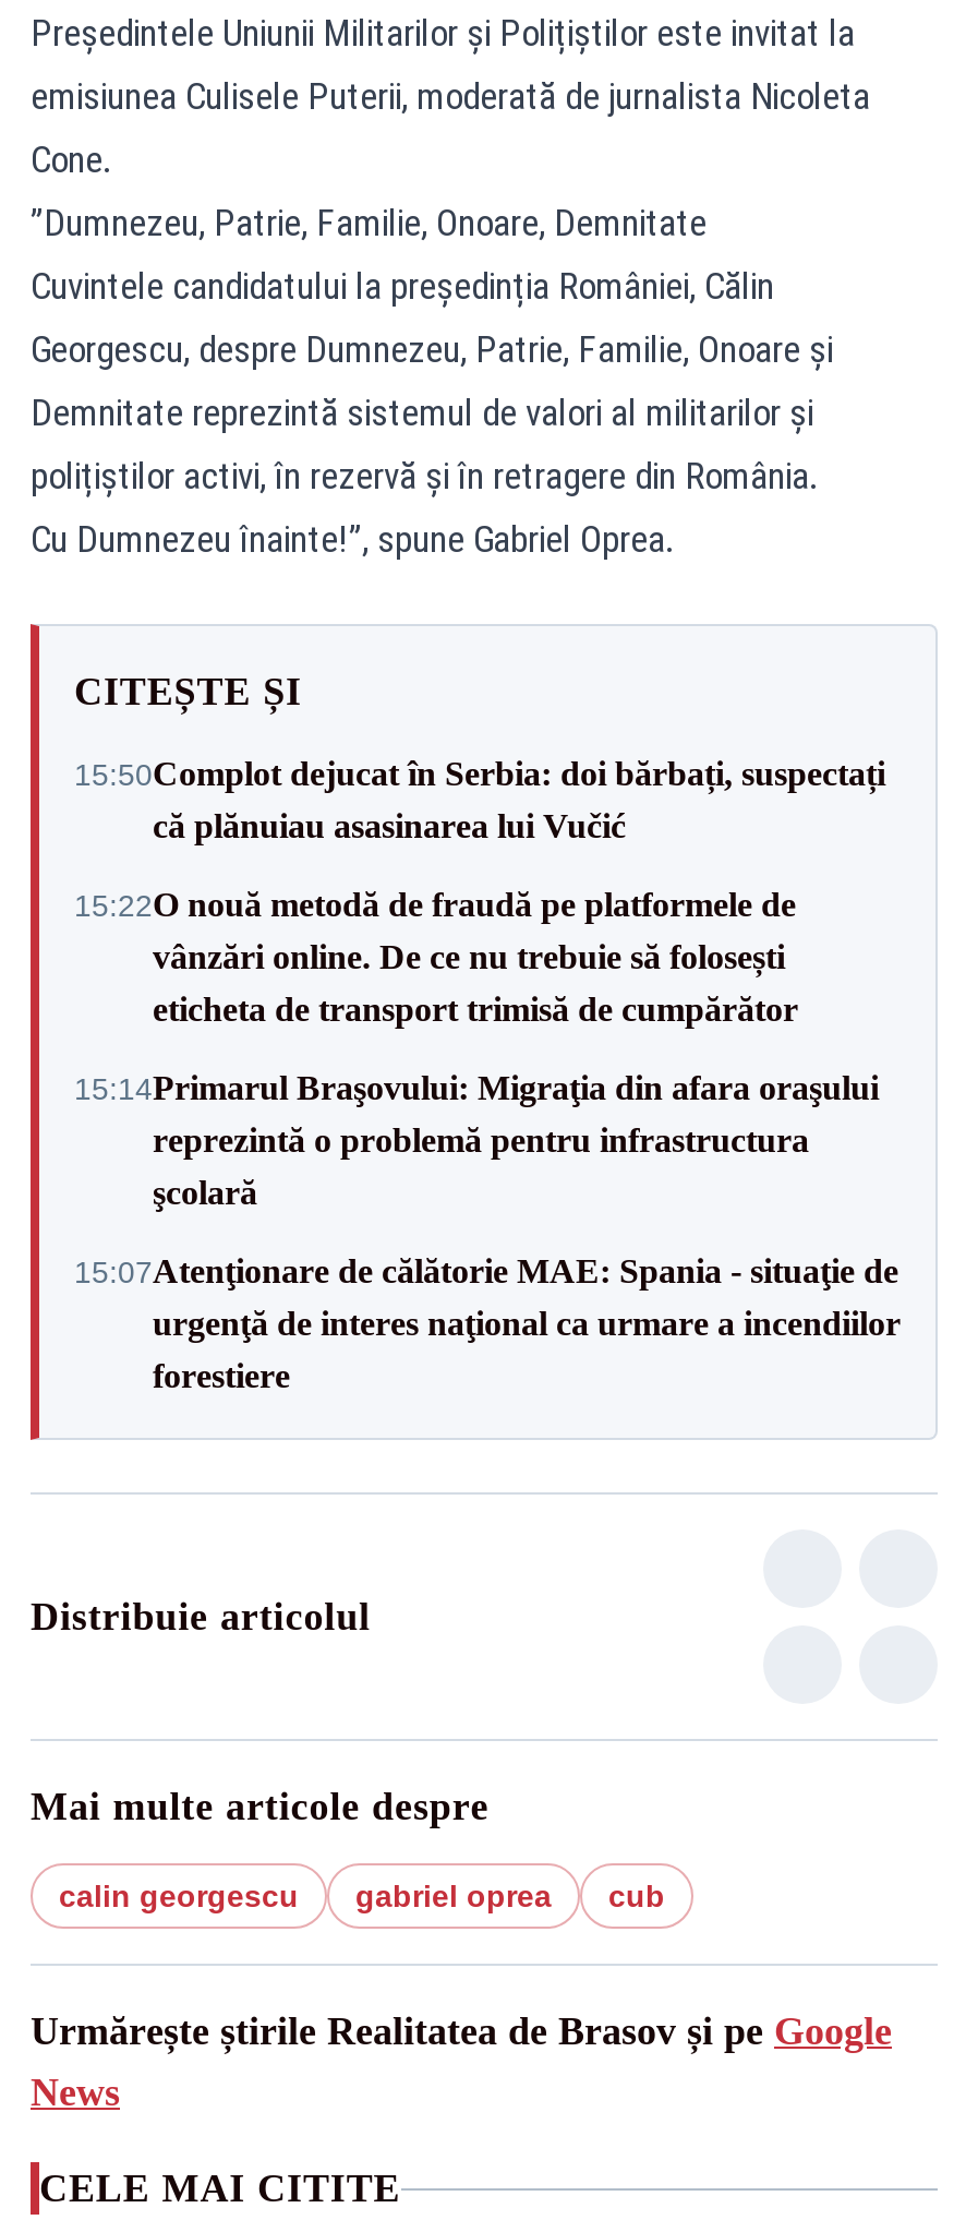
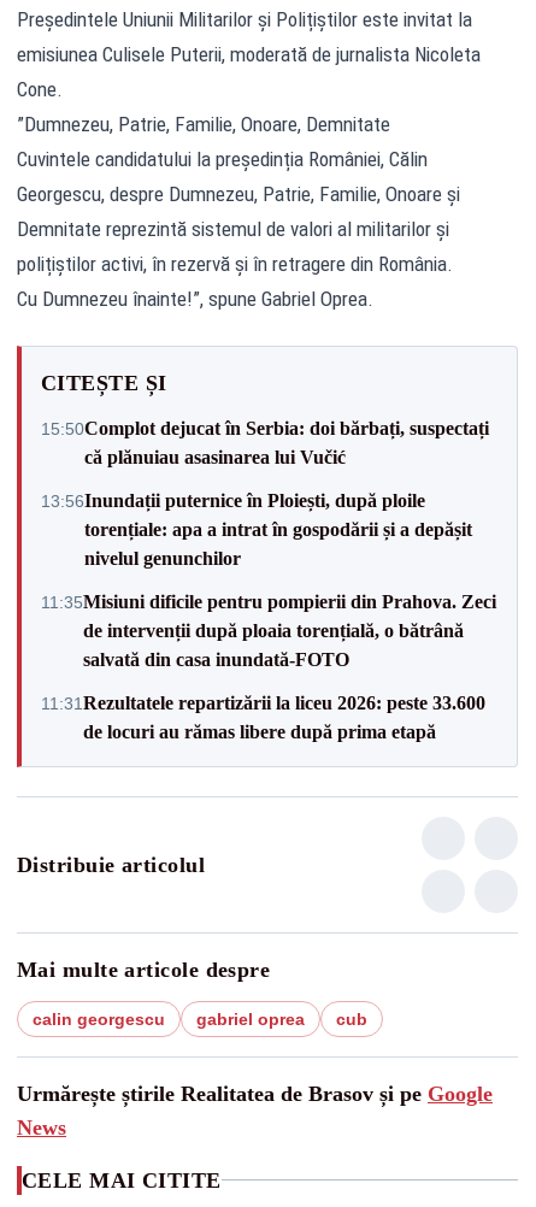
[74,886,798,1028] 15:22O nouă metodă de fraudă pe platformele de | vânzări online. De ce nu trebuie să folosești | eticheta de transport trimisă de cumpărător -> [41,490,472,568] 13:56Inundații puternice în Ploiești, după ploile | torențiale: apa a intrat în gospodării și a depășit | nivelul genunchilor
[74,1069,879,1211] 15:14Primarul Braşovului: Migraţia din afara oraşului | reprezintă o problemă pentru infrastructura | şcolară -> [41,591,496,669] 11:35Misiuni dificile pentru pompierii din Prahova. Zeci | de intervenții după ploaia torențială, o bătrână | salvată din casa inundată-FOTO
[74,1252,901,1394] 15:07Atenţionare de călătorie MAE: Spania - situaţie de | urgenţă de interes naţional ca urmare a incendiilor | forestiere -> [41,692,485,741] 11:31 Rezultatele repartizării la liceu 2026: peste 33.600 | de locuri au rămas libere după prima etapă

